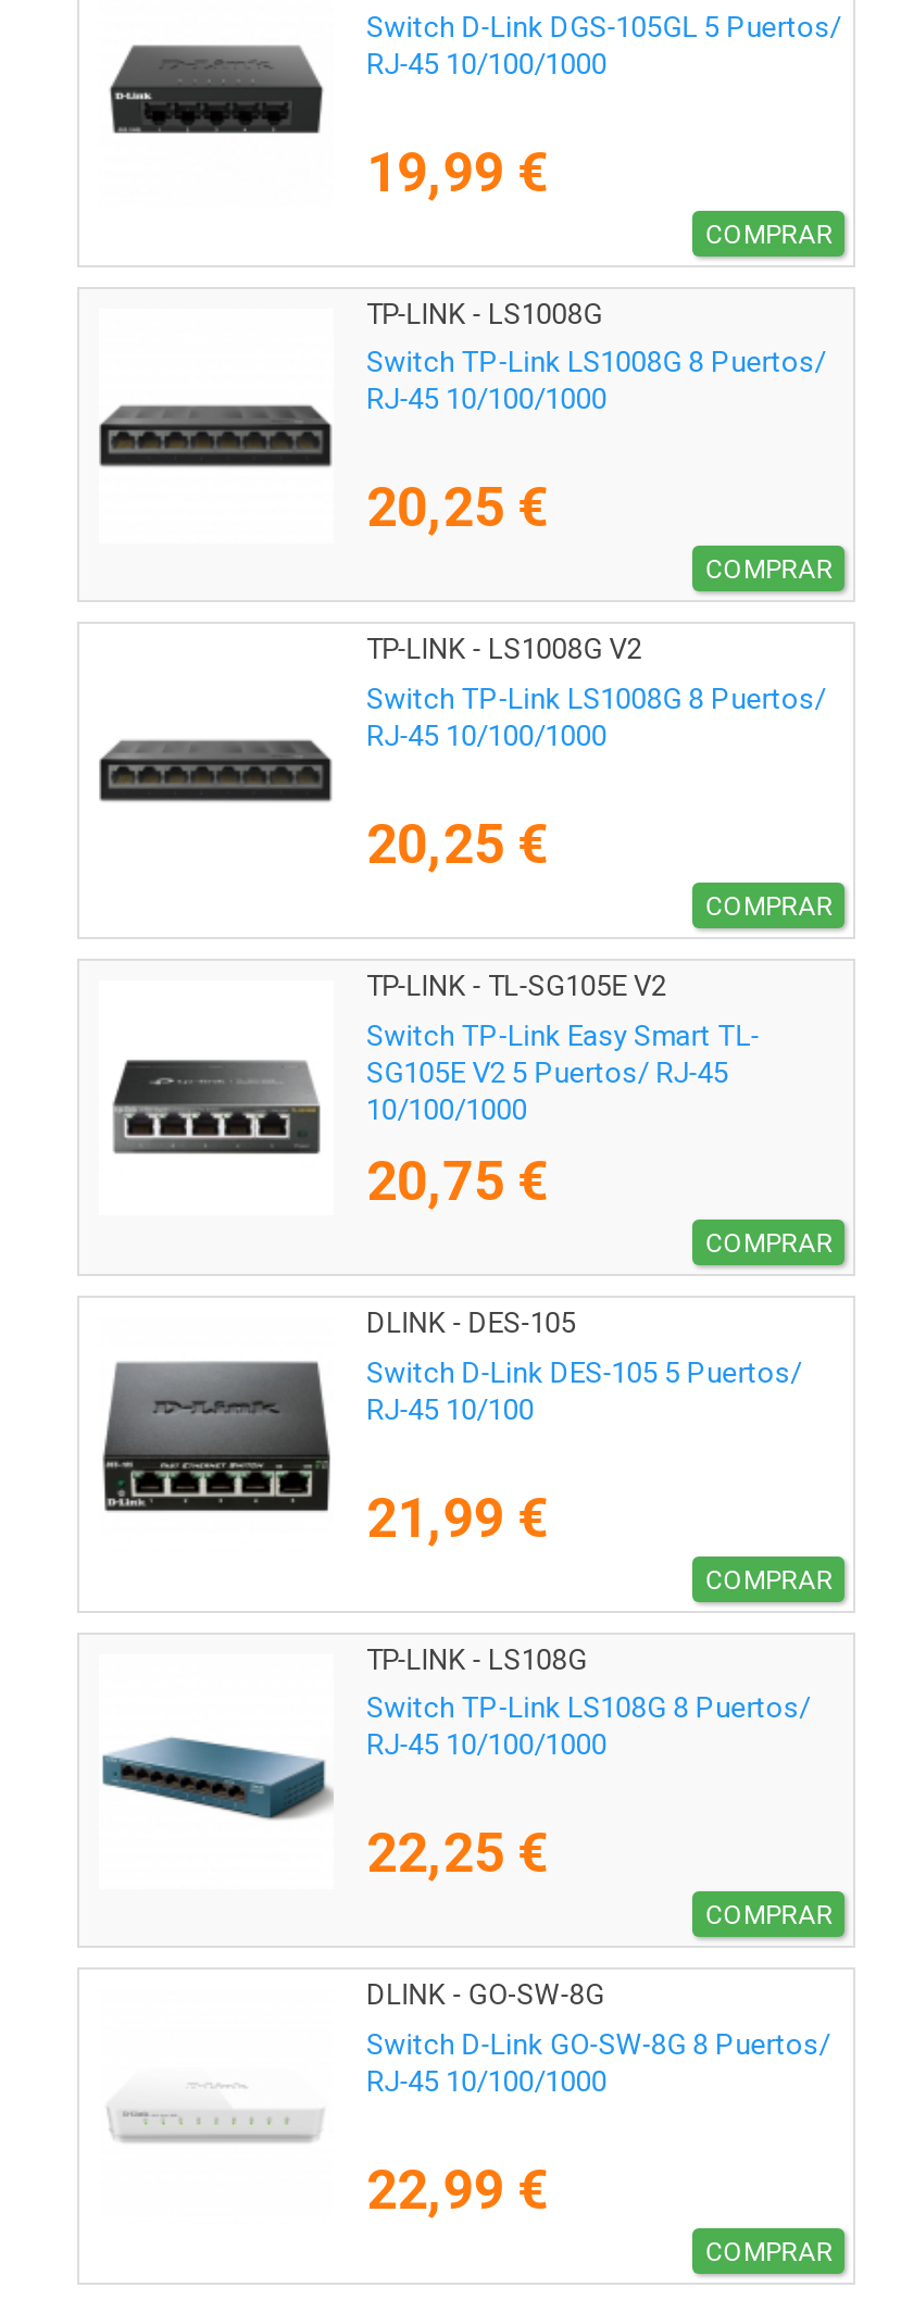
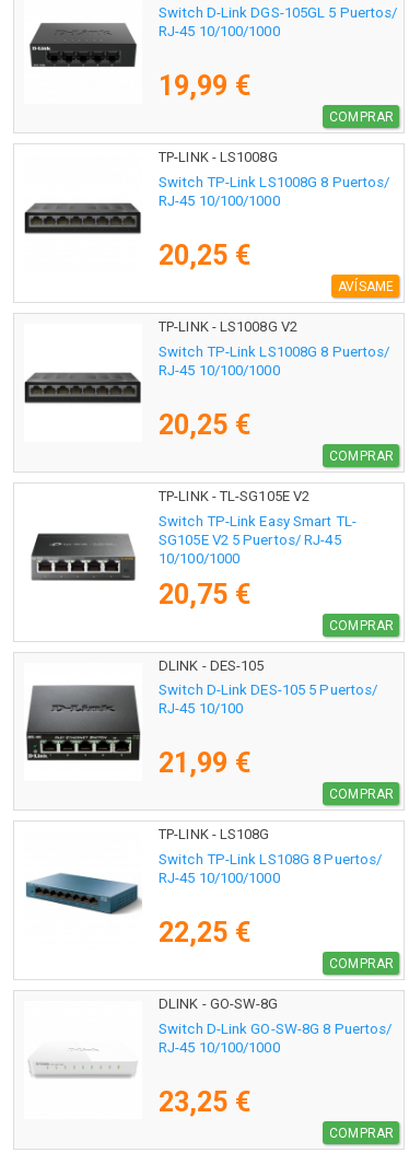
[706,554,834,585] COMPRAR -> [338,279,394,294] AVÍSAME
[366,2158,548,2221] 22,99 € -> [159,1086,250,1118] 23,25 €

